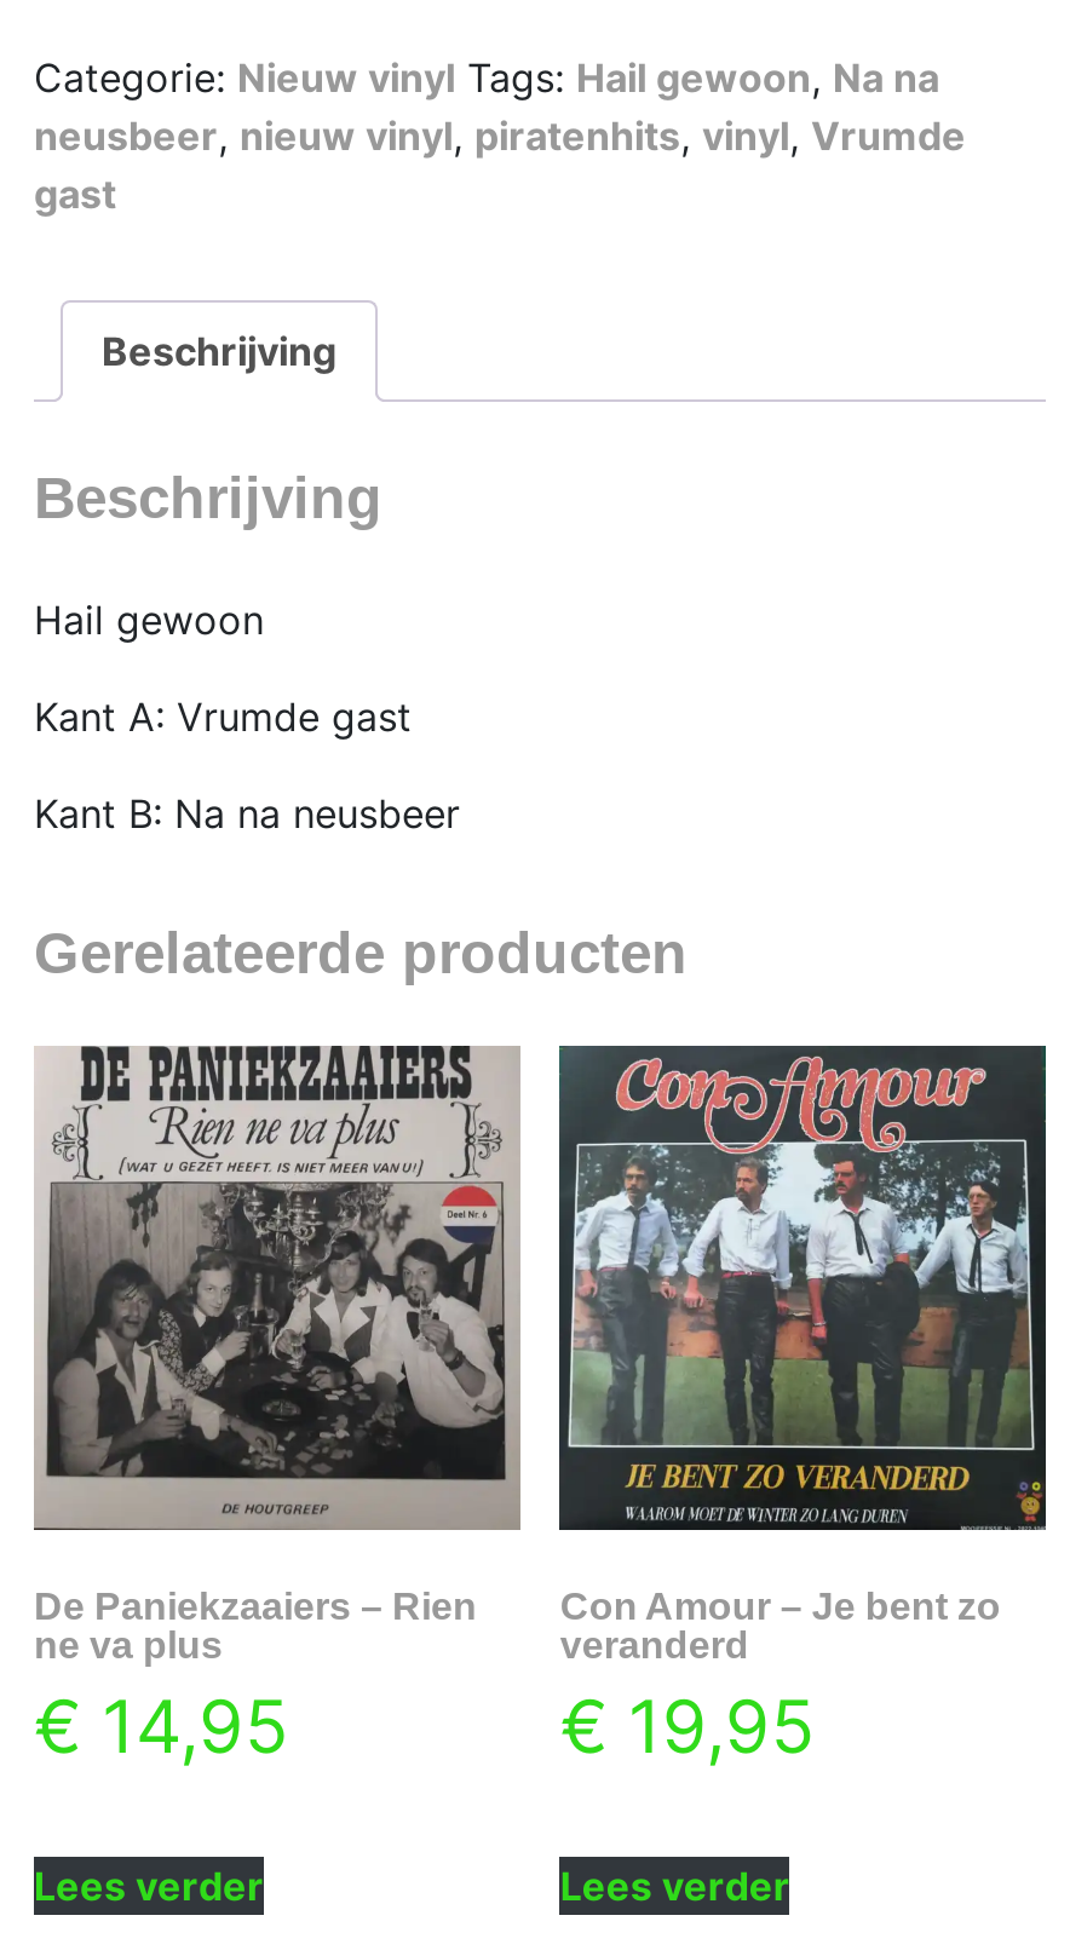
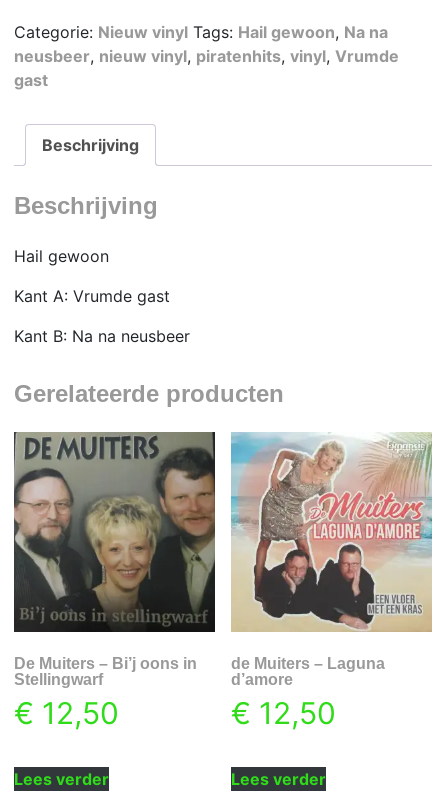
[34,1043,518,1769] [image] | De Paniekzaaiers – Rien | ne va plus | €14,95 -> [13,432,215,731] [image] | De Muiters – Bi’j oons in | Stellingwarf | €12,50
[557,1043,1048,1769] [image] | Con Amour – Je bent zo | veranderd | €19,95 -> [230,432,433,731] [image] | de Muiters – Laguna | d’amore | €12,50

